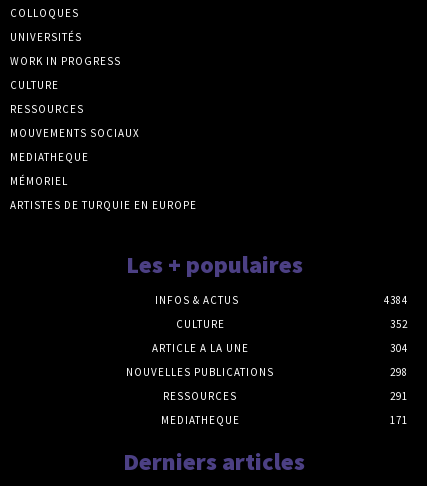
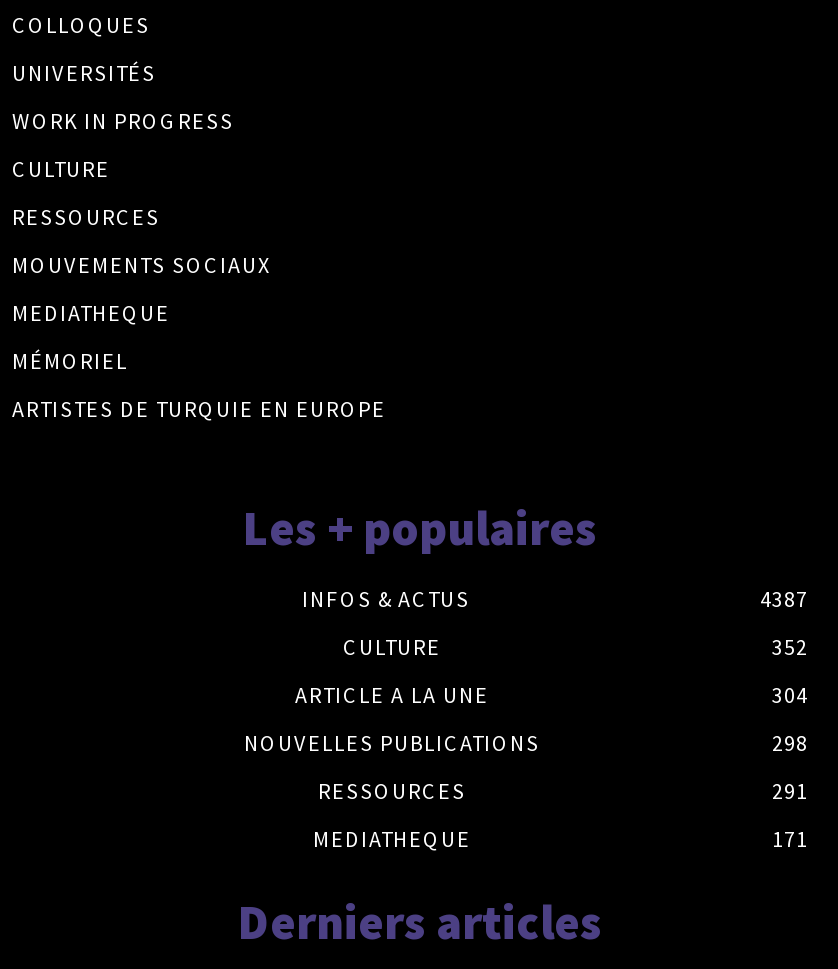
[384,293,408,307] 4384 -> [760,585,808,613] 4387

